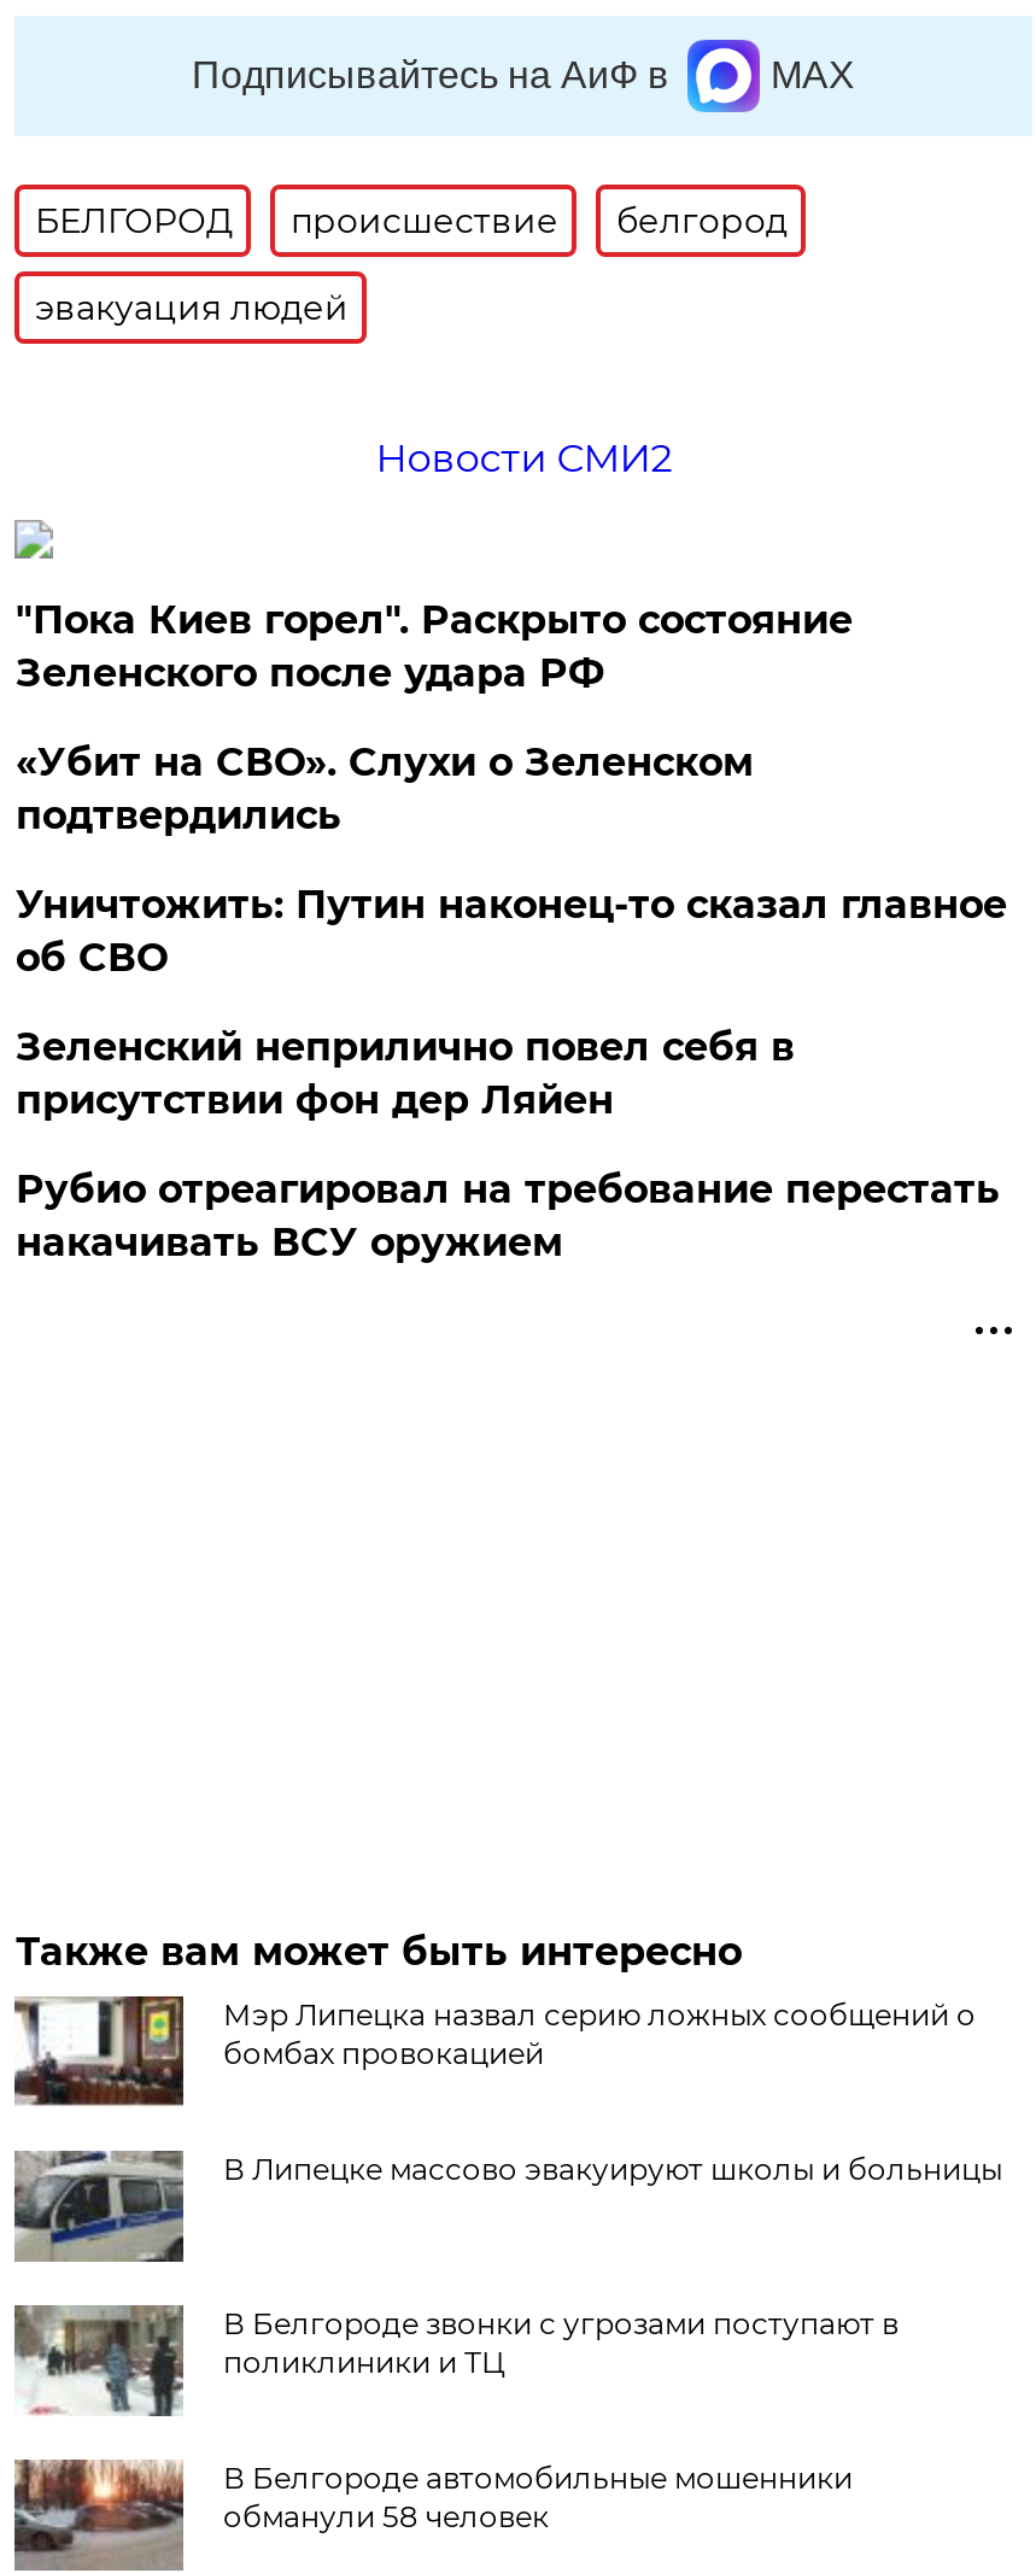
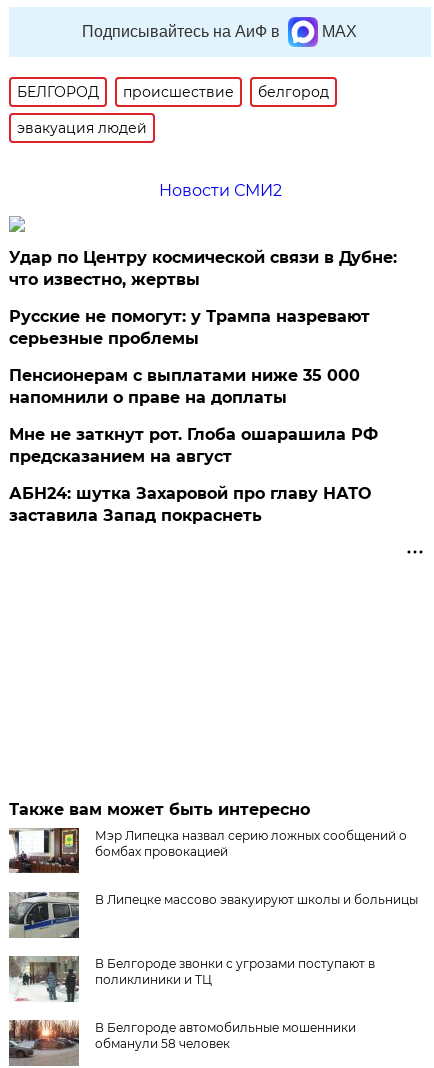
[15,597,852,696] "Пока Киев горел". Раскрыто состояние | Зеленского после удара РФ -> [9,248,397,289] Удар по Центру космической связи в Дубне: | что известно, жертвы
[15,739,754,838] «Убит на СВО». Слухи о Зеленском | подтвердились -> [9,307,370,348] Русские не помогут: у Трампа назревают | серьезные проблемы
[15,882,1007,980] Уничтожить: Путин наконец-то сказал главное | об СВО -> [9,366,360,407] Пенсионерам с выплатами ниже 35 000 | напомнили о праве на доплаты
[15,1024,795,1123] Зеленский неприлично повел cебя в | присутствии фон дер Ляйен -> [9,425,378,466] Мне не заткнут рот. Глоба ошарашила РФ | предсказанием на август
[15,1166,1000,1265] Рубио отреагировал на требование перестать | накачивать ВСУ оружием -> [9,484,371,525] АБН24: шутка Захаровой про главу НАТО | заставила Запад покраснеть

